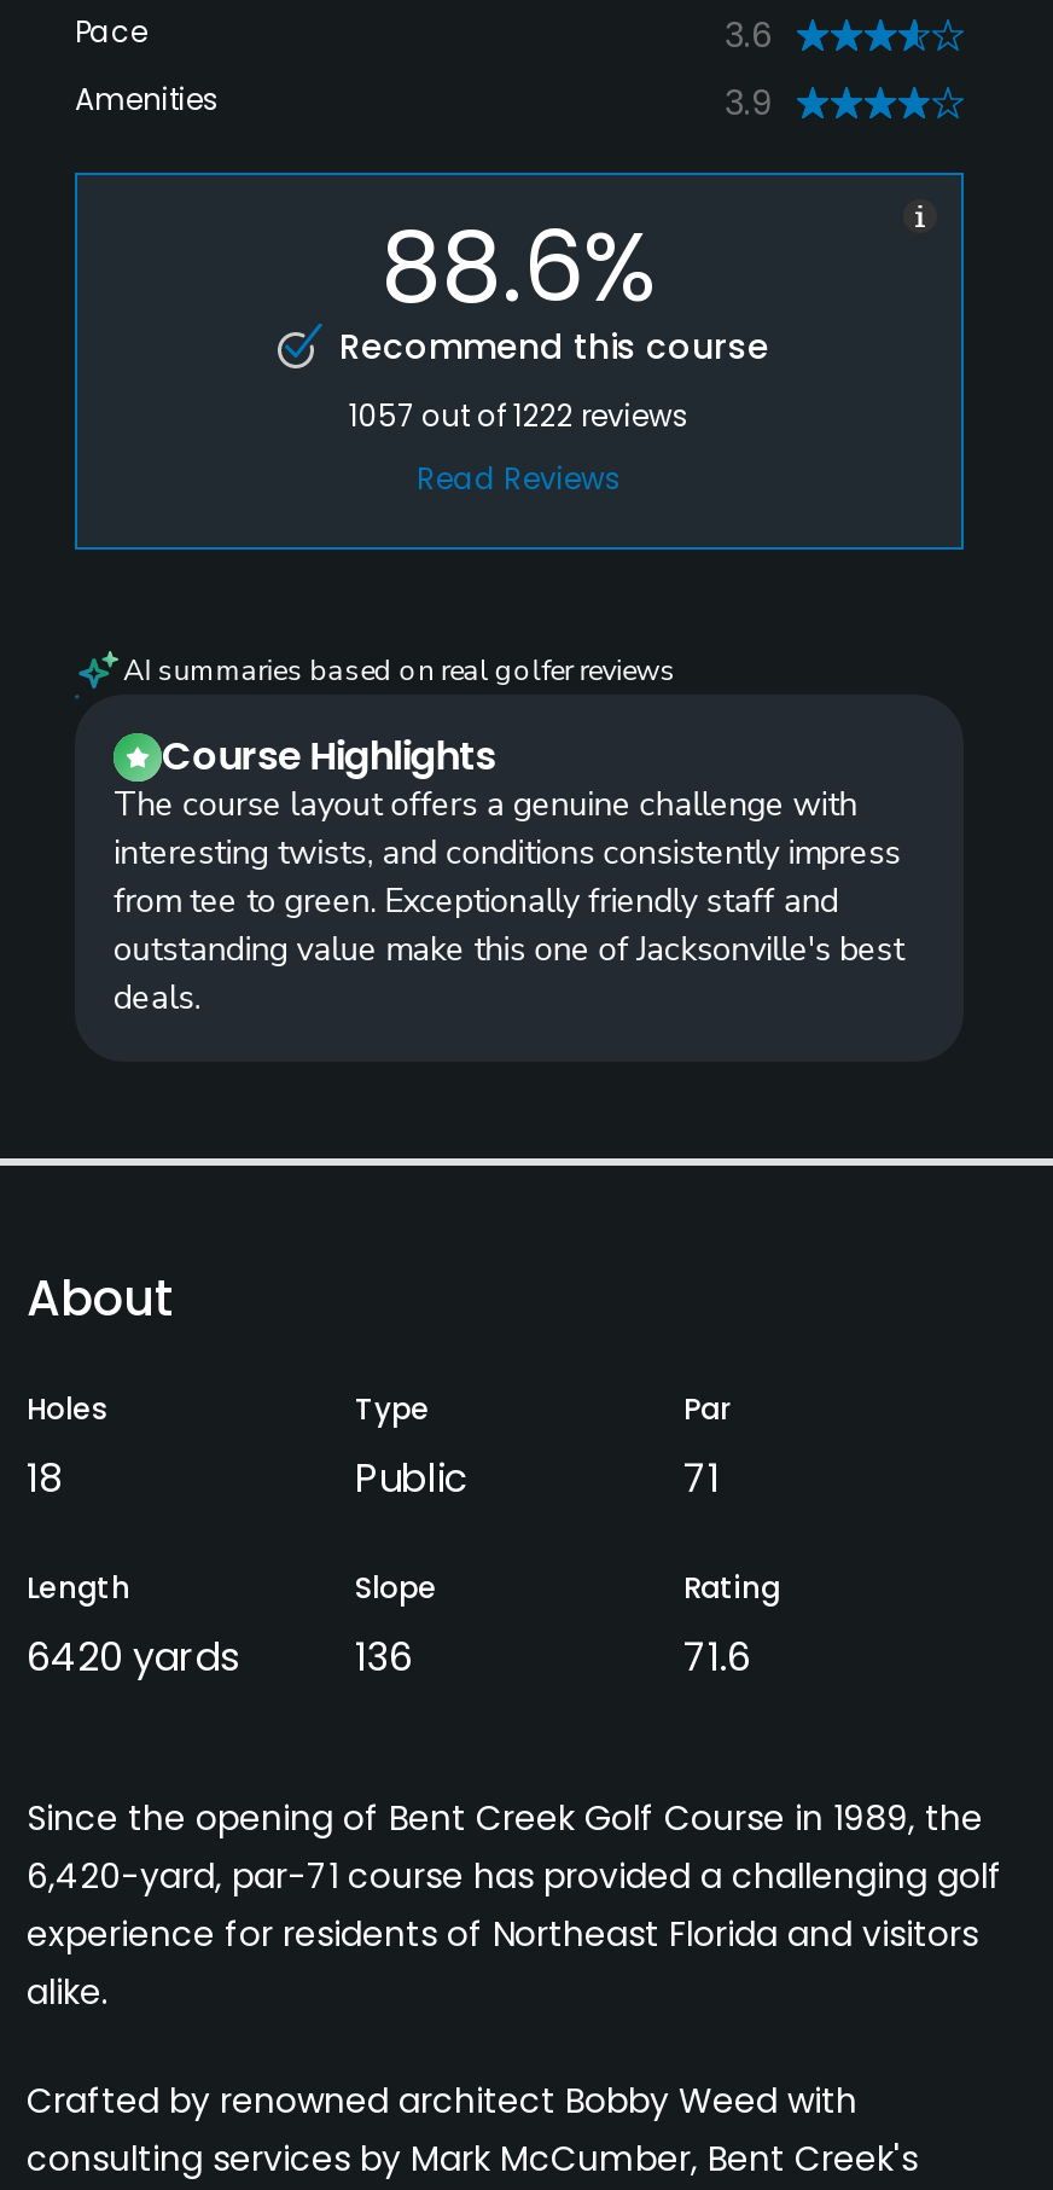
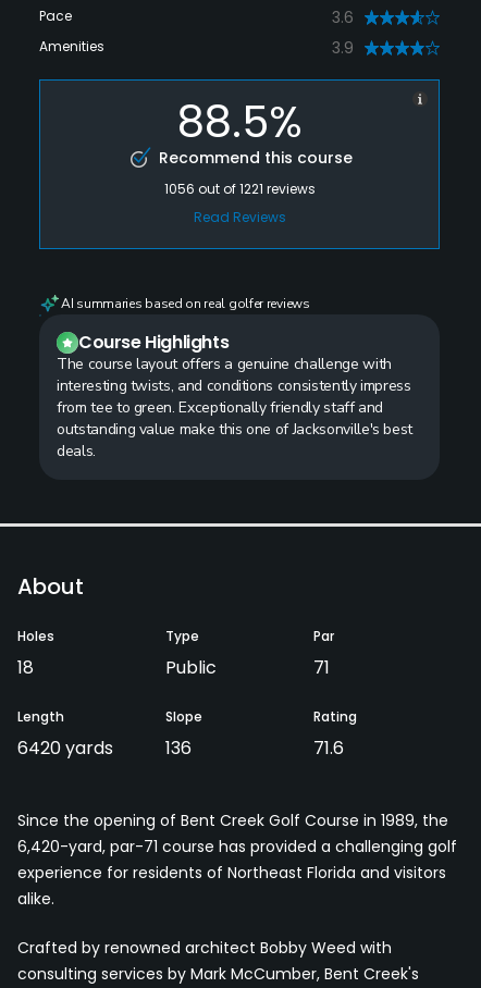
[380,199,658,335] 88.6% -> [177,91,302,152] 88.5%
[349,395,690,436] 1057 out of 1222 reviews -> [164,180,315,198] 1056 out of 1221 reviews

